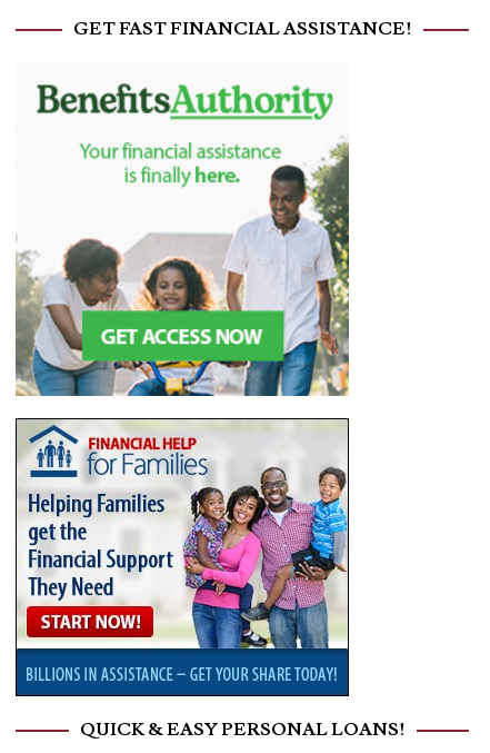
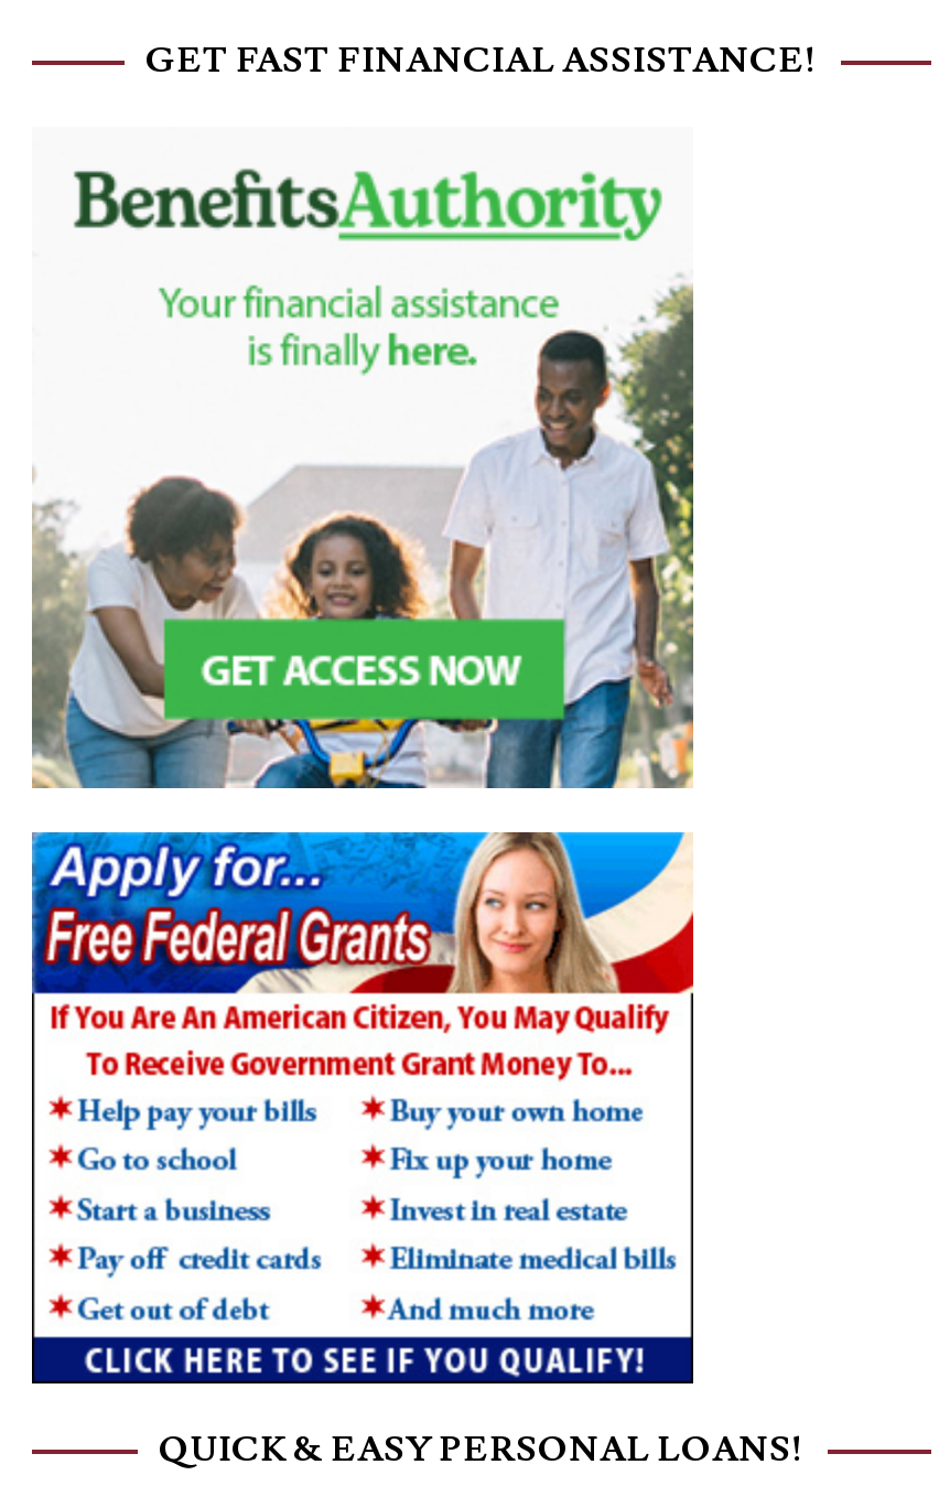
[14,417,350,695] [image] -> [30,830,695,1381] [image]

